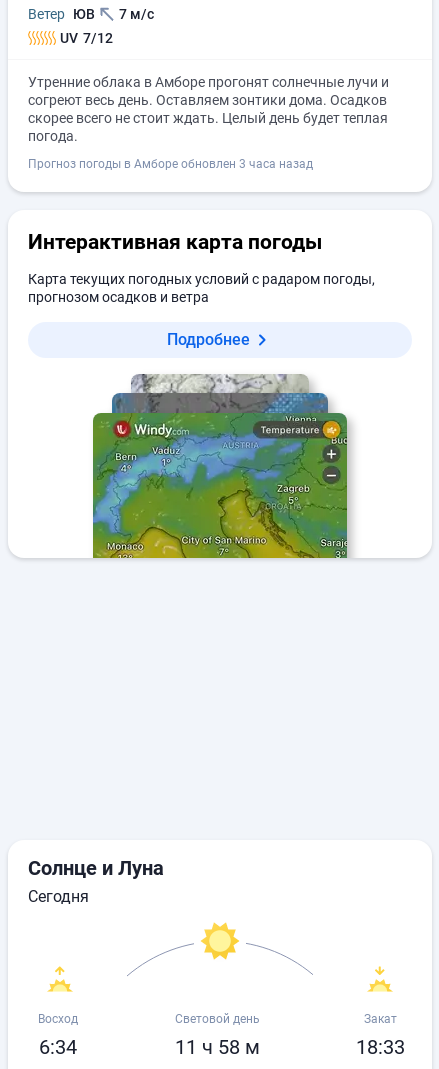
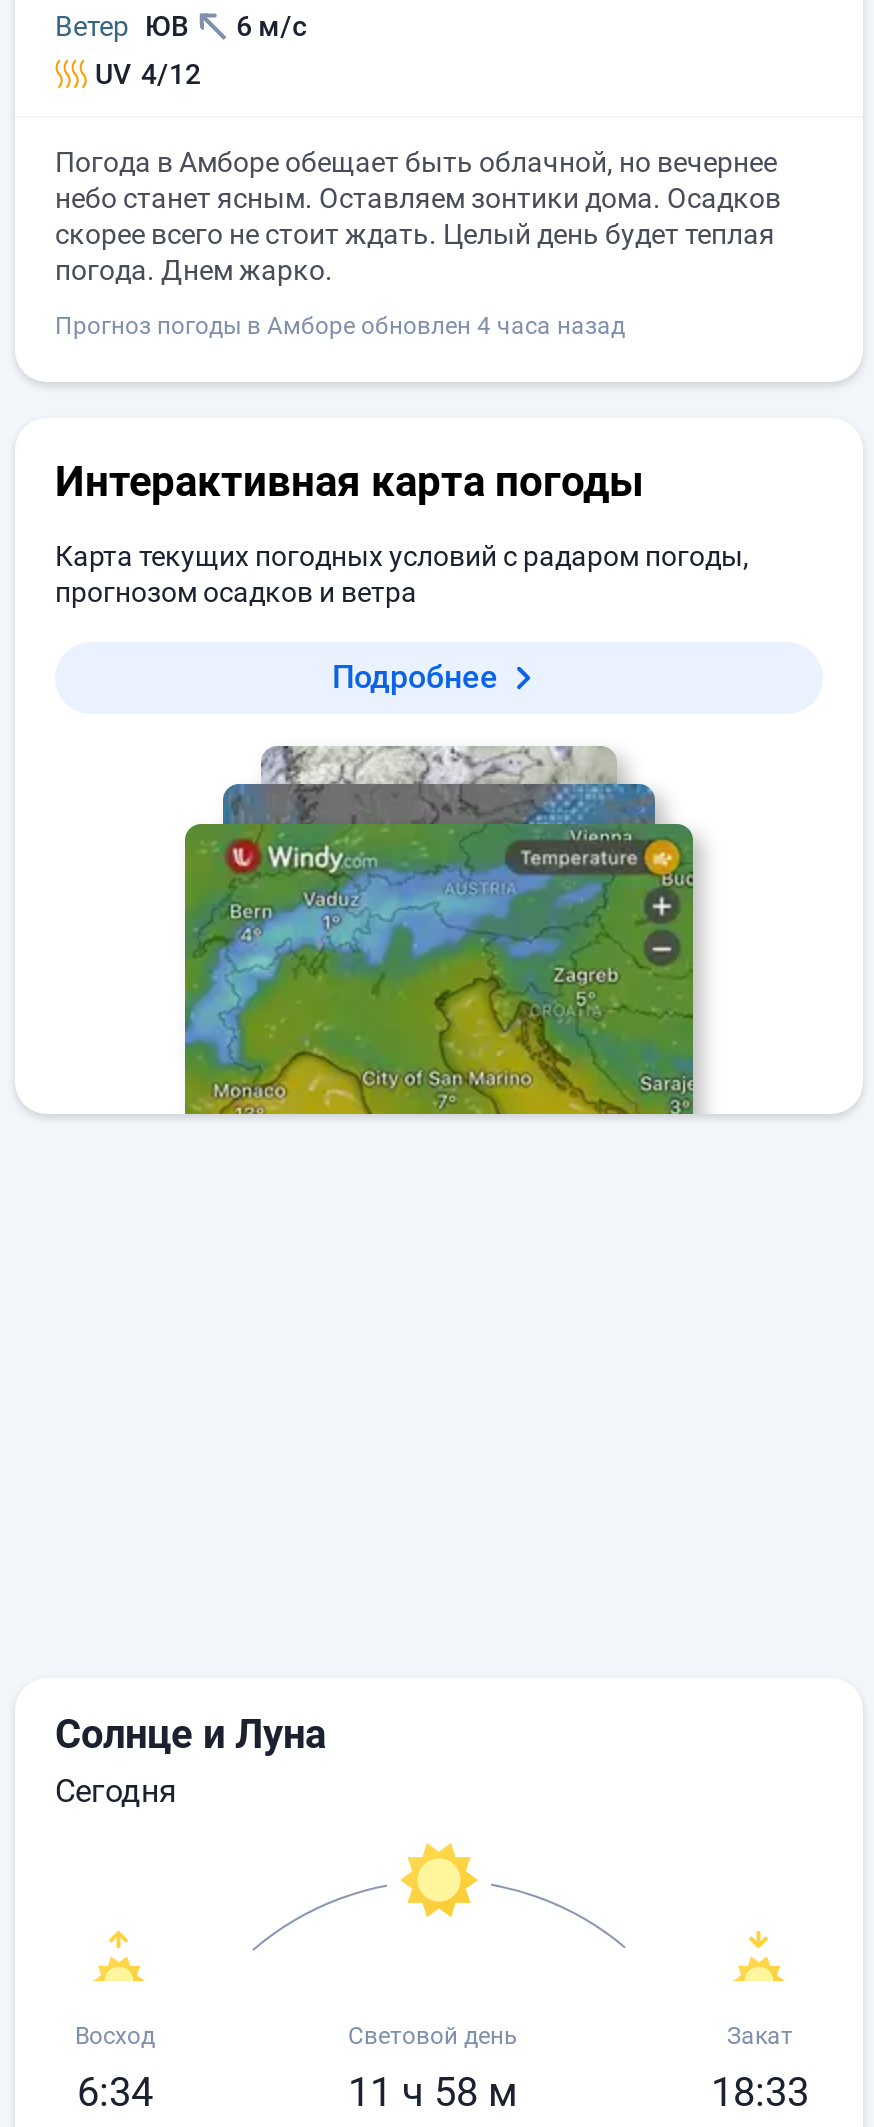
[28,6,154,22] Ветер ЮВ 7 м/с -> [55,10,306,42] Ветер ЮВ 6 м/с
[60,30,113,46] UV 7/12 -> [95,58,201,90] UV 4/12
[28,74,389,108] Утренние облака в Амборе прогонят солнечные лучи и | согреют весь день. Оставляем зонтики дома. Осадков -> [55,146,781,214] Погода в Амборе обещает быть облачной, но вечернее | небо станет ясным. Оставляем зонтики дома. Осадков
[28,128,78,144] погода. -> [55,254,333,286] погода. Днем жарко.
[28,157,313,171] Прогноз погоды в Амборе обновлен 3 часа назад -> [55,312,625,340] Прогноз погоды в Амборе обновлен 4 часа назад

